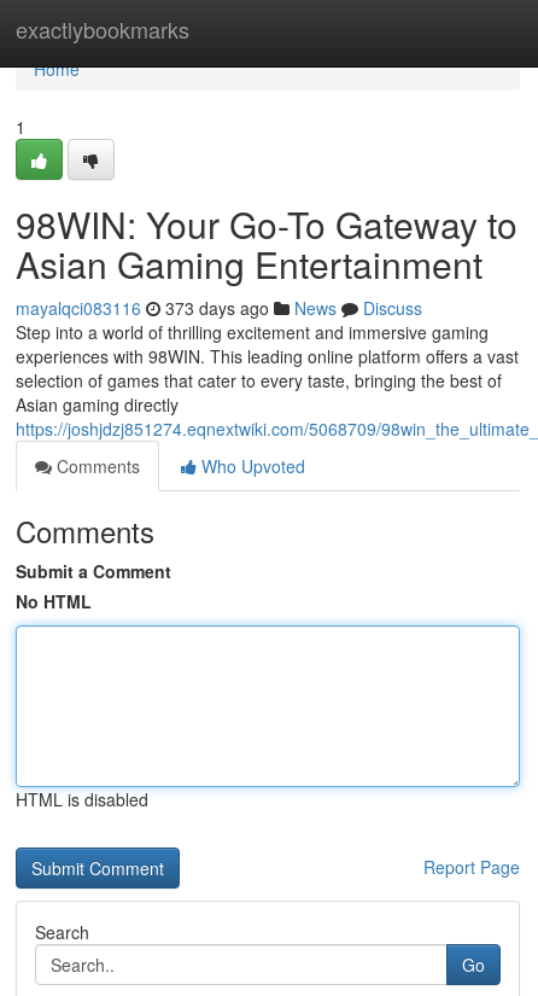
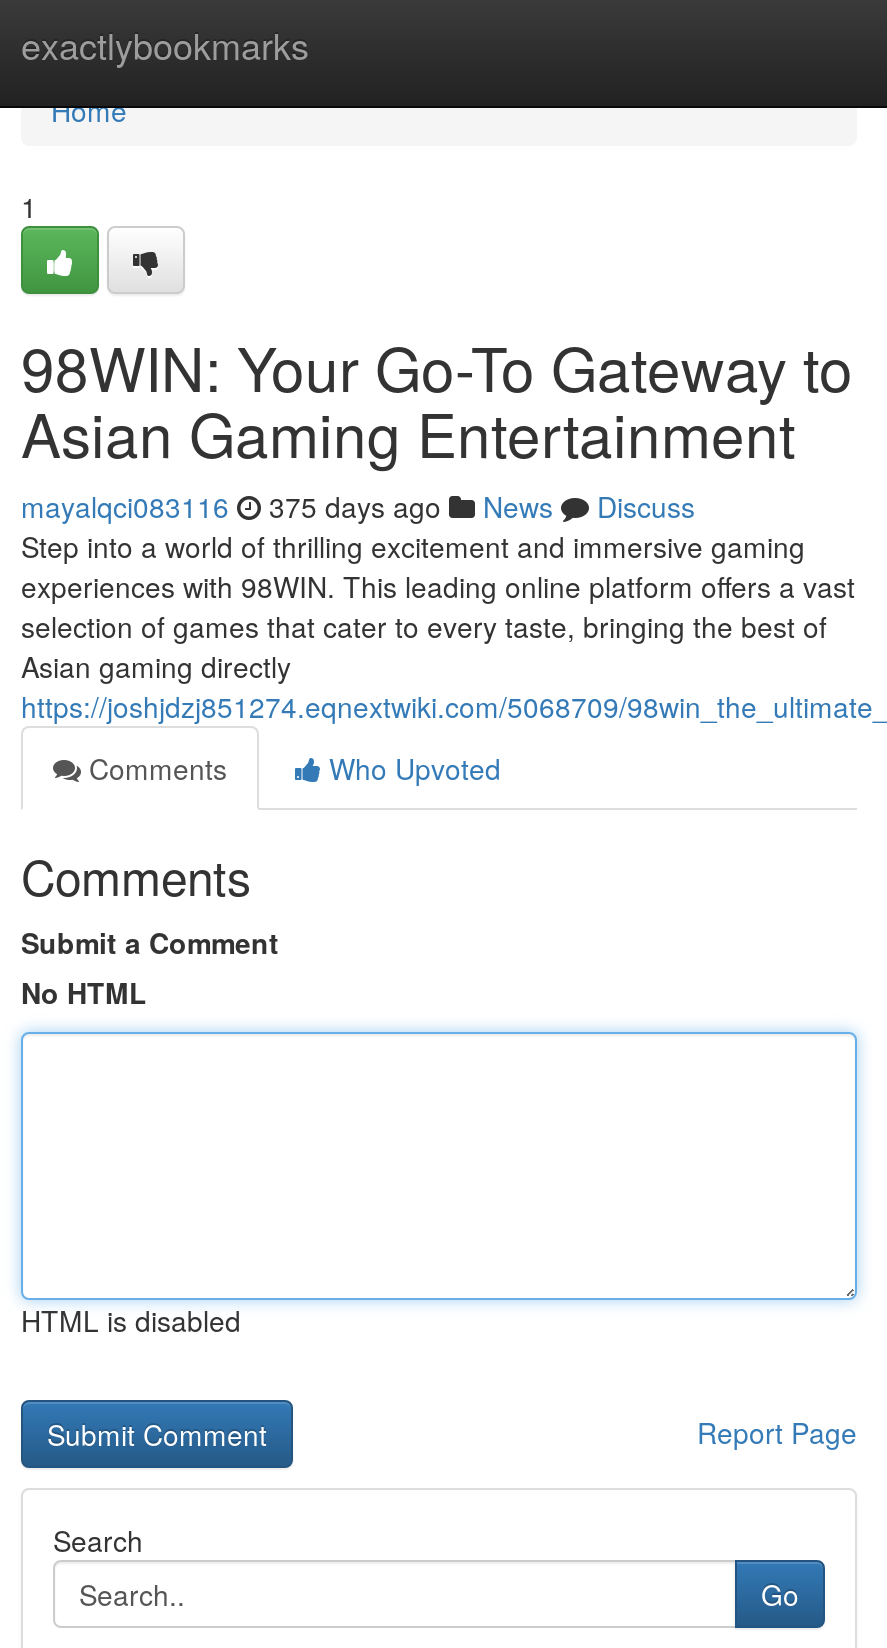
[16,296,422,320] mayalqci083116 373 days ago News Discuss -> [21,486,695,526] mayalqci083116 375 days ago News Discuss

